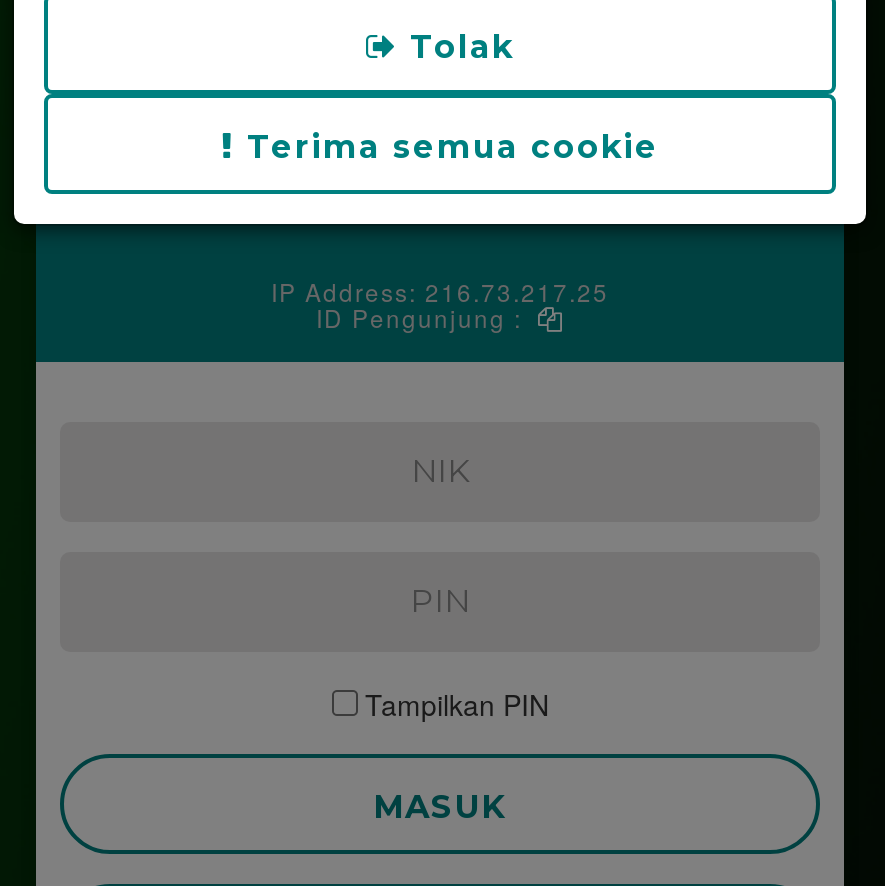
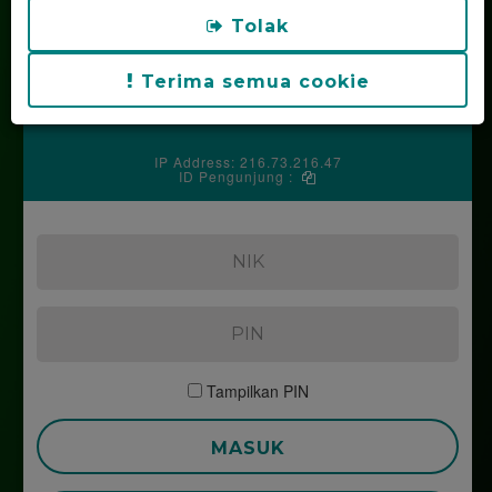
[271,273,609,307] IP Address: 216.73.217.25 -> [154,152,342,170] IP Address: 216.73.216.47

